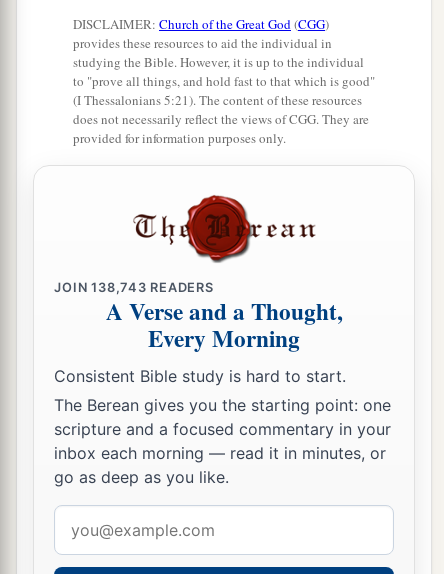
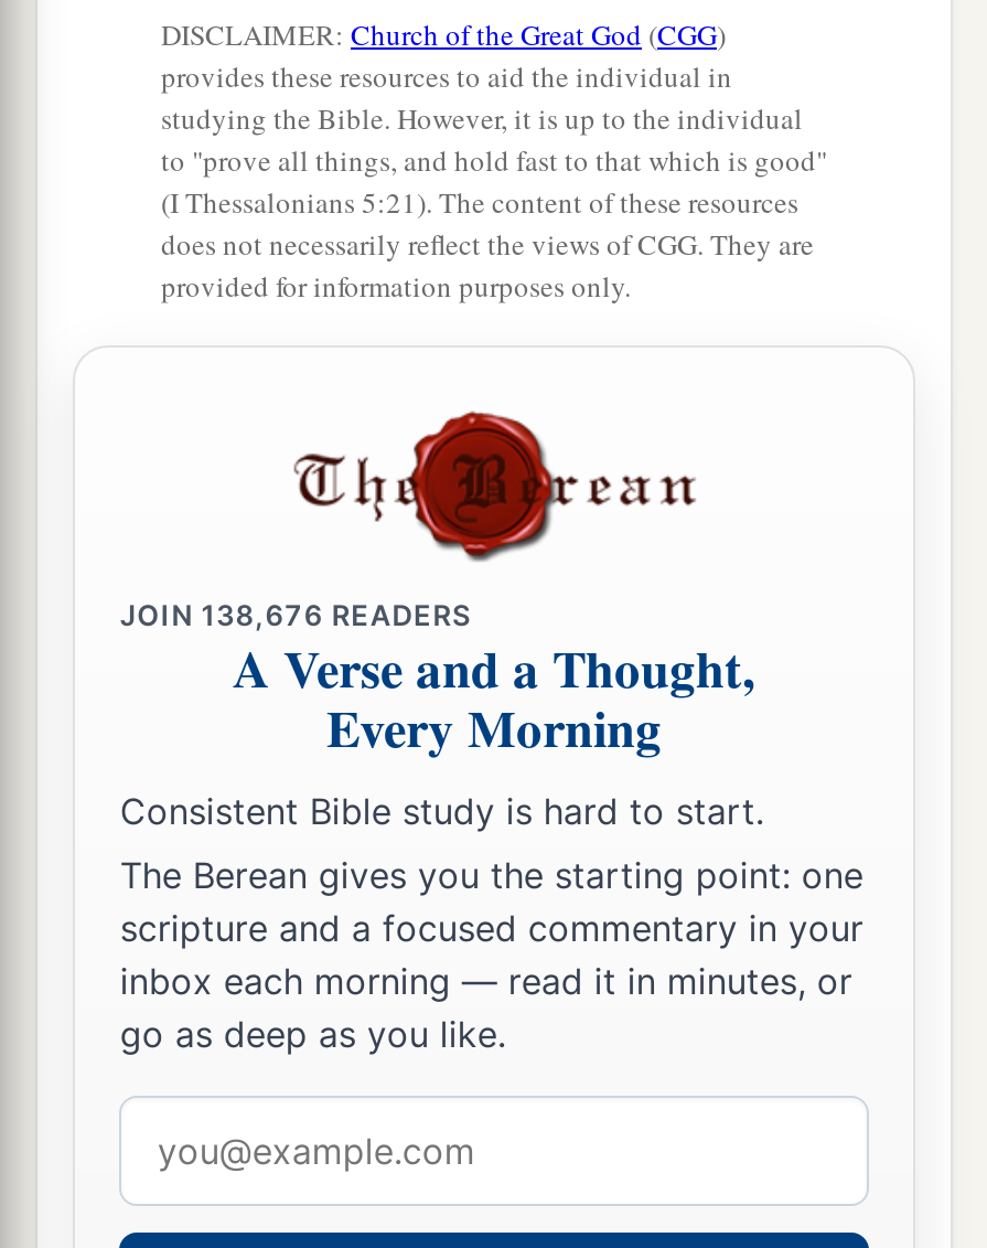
[54,280,214,295] JOIN 138,743 READERS -> [120,599,472,632] JOIN 138,676 READERS

